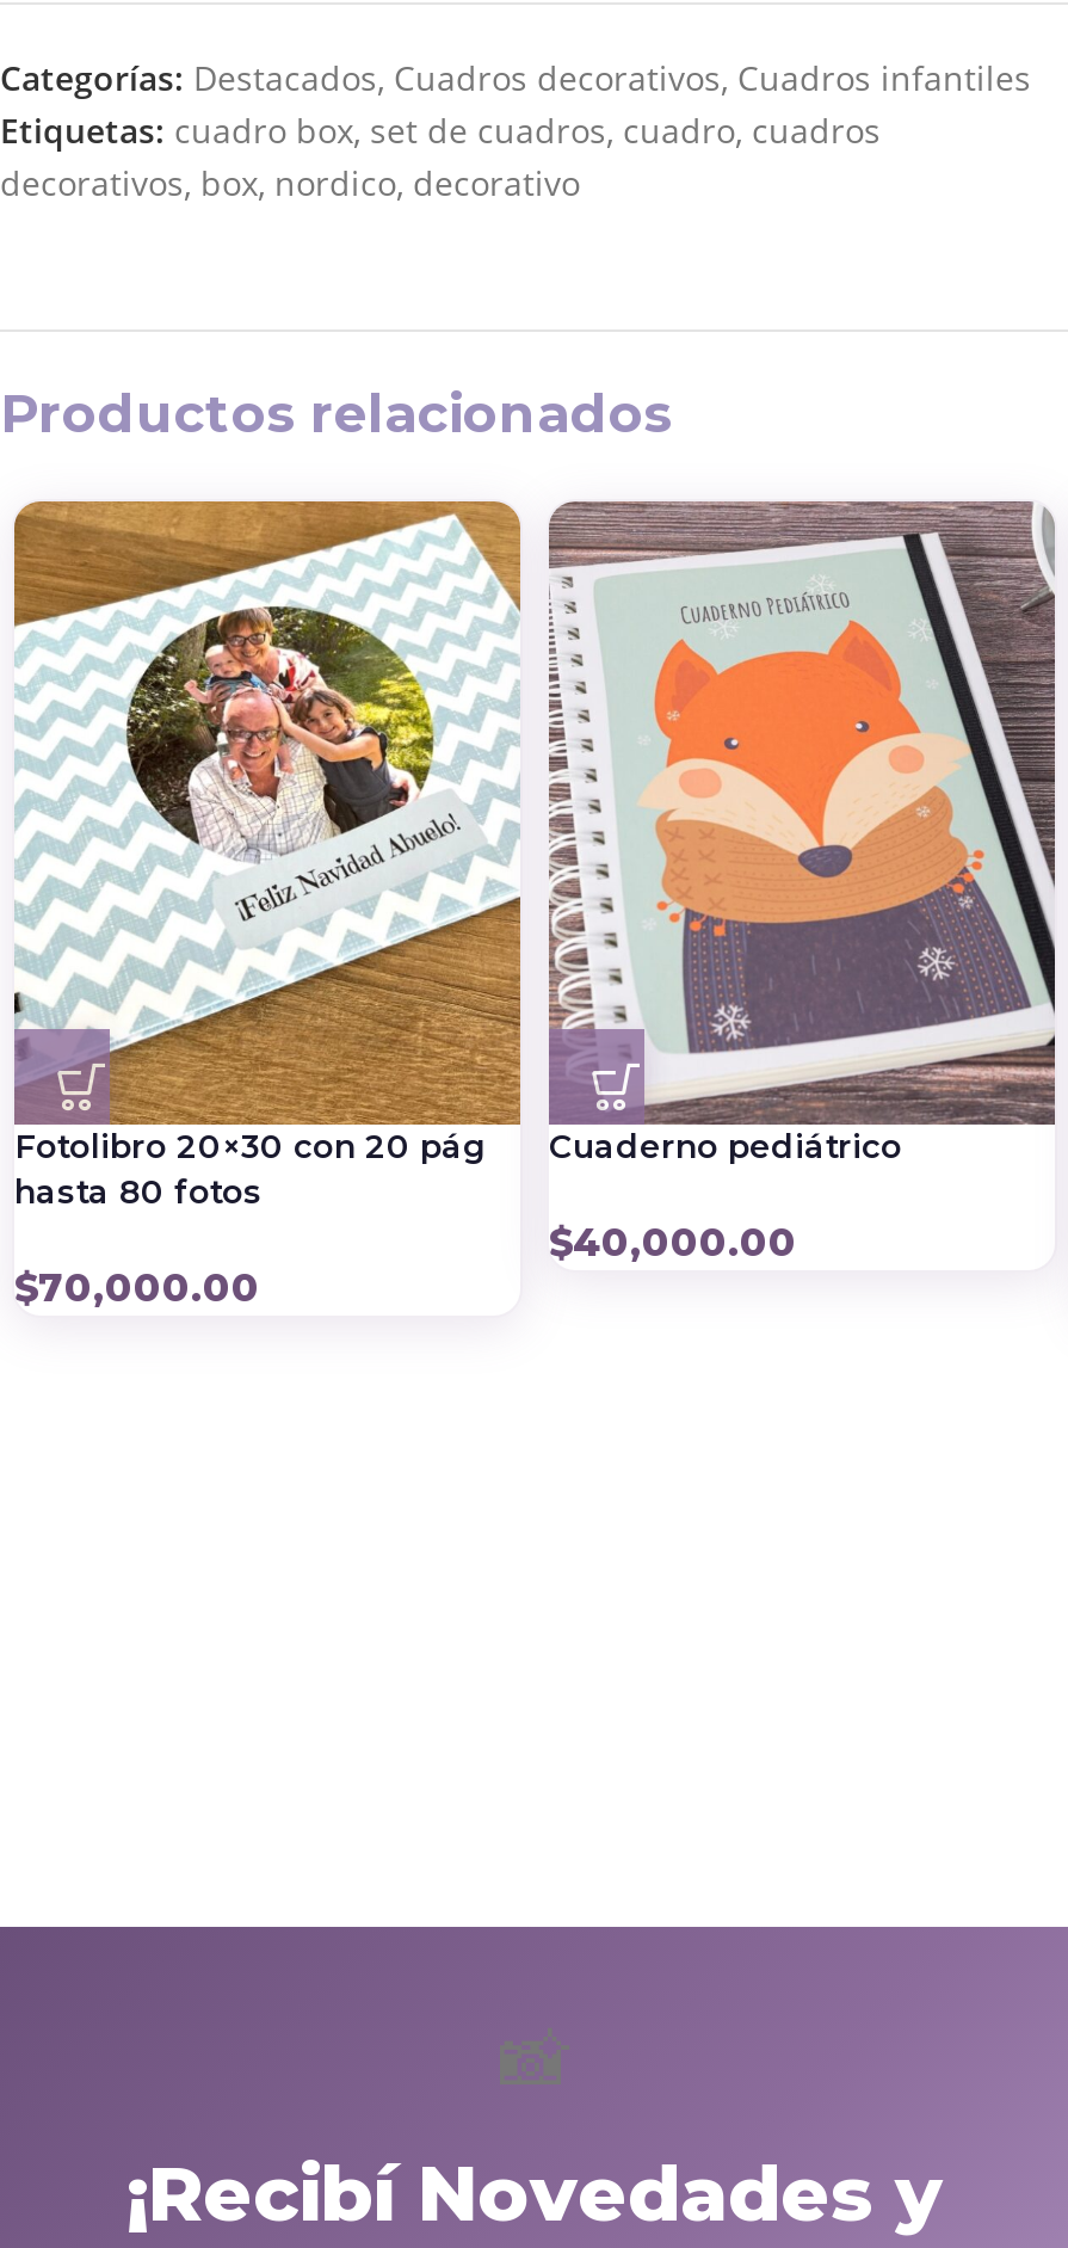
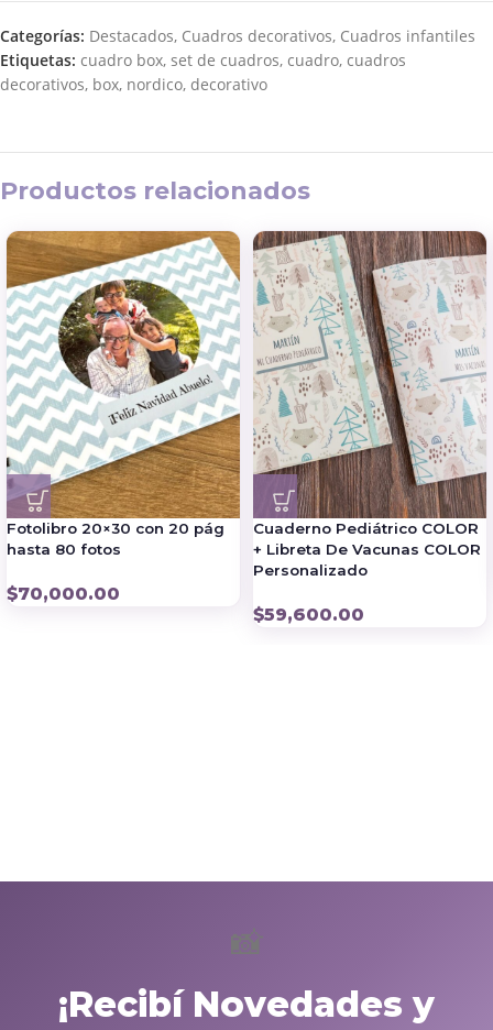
[547,501,1057,1166] [image] | Cuaderno pediátrico -> [253,231,487,579] [image] | Cuaderno Pediátrico COLOR | + Libreta De Vacunas COLOR | Personalizado
[549,1221,797,1267] $40,000.00 -> [253,605,364,626] $59,600.00

